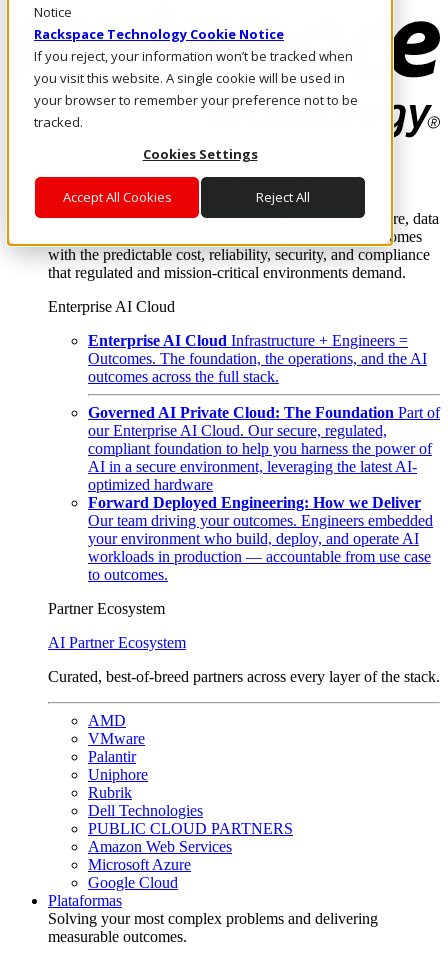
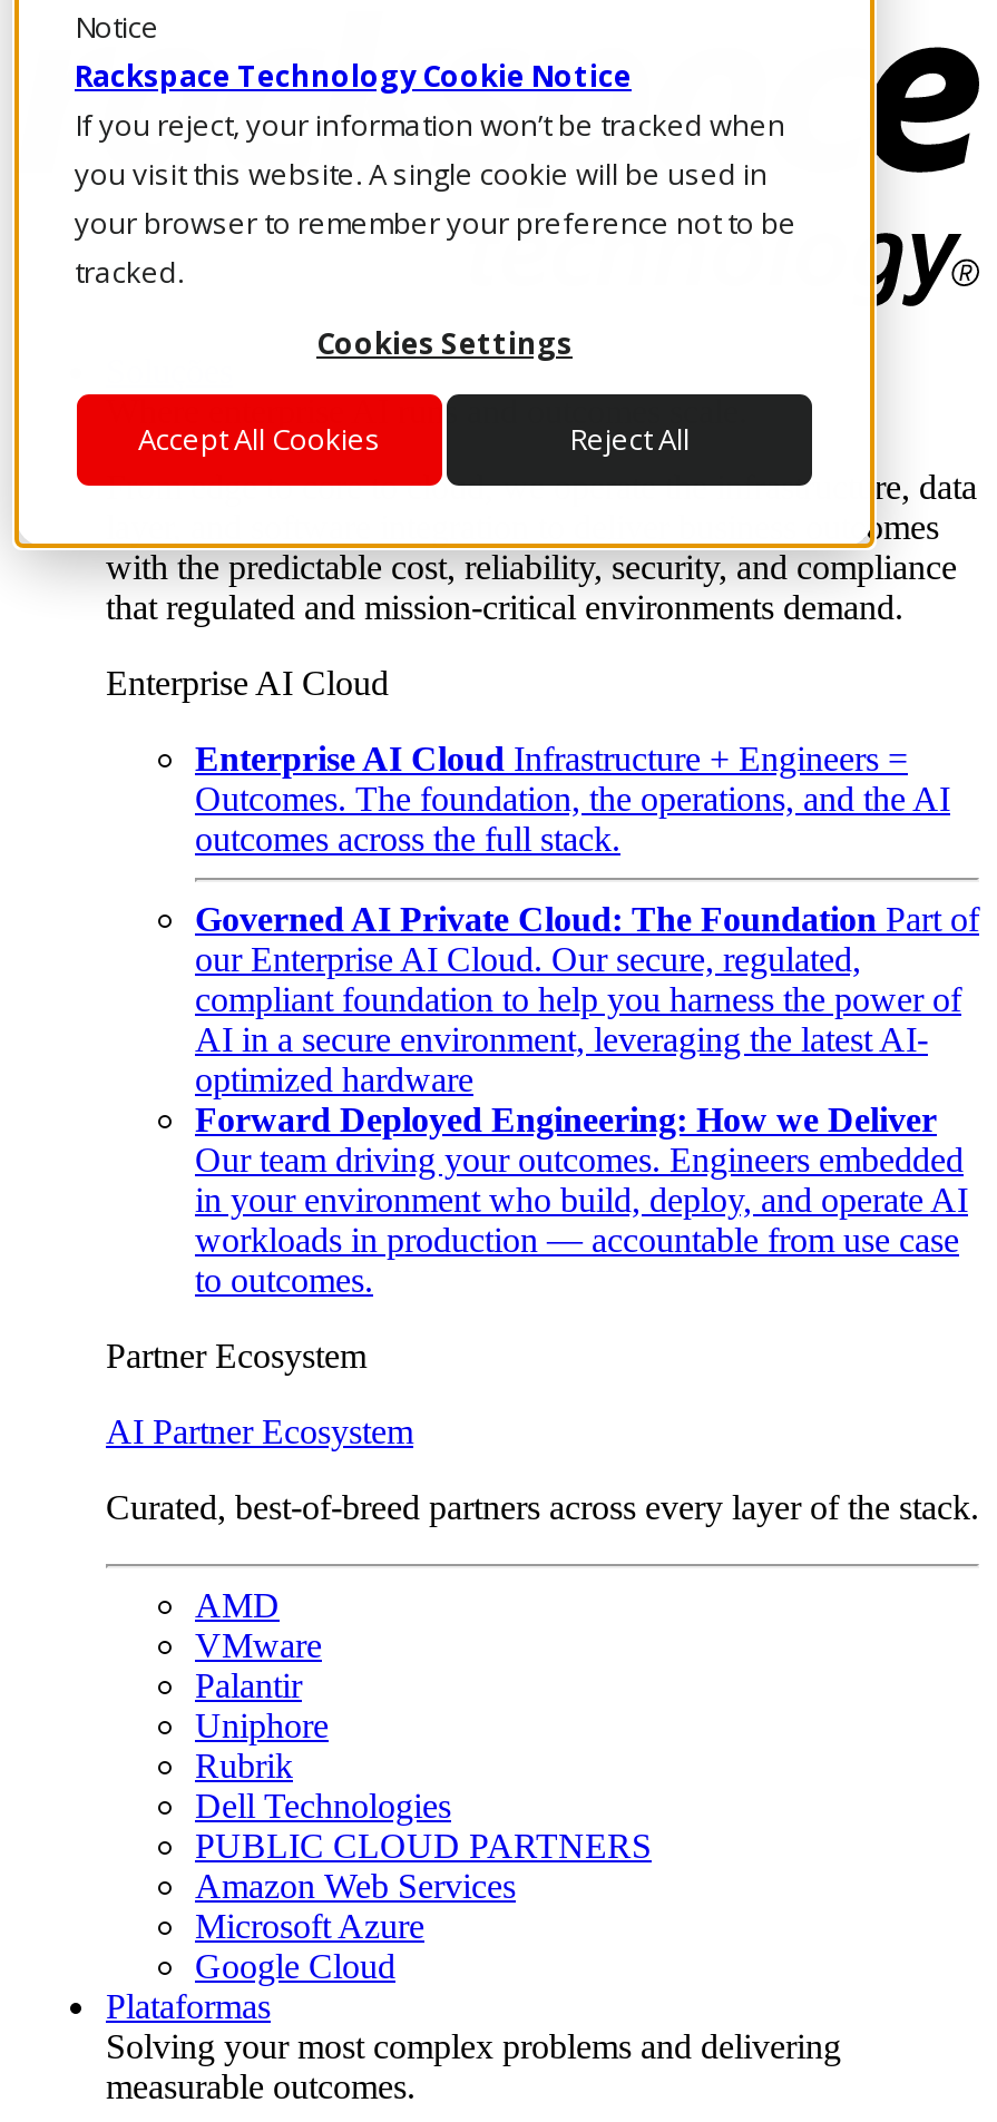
[88,530,419,547] your environment who build, deploy, and operate AI -> [195,1181,968,1219] in your environment who build, deploy, and operate AI

